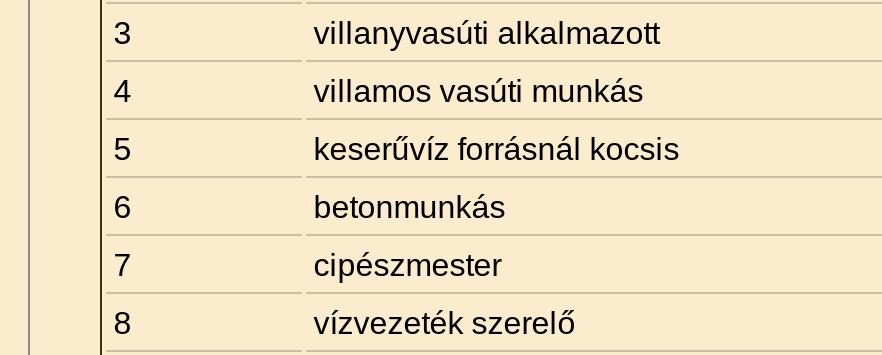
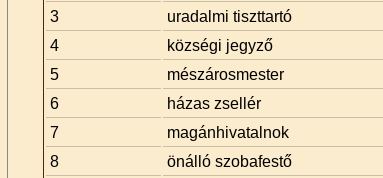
[314,16,660,50] villanyvasúti alkalmazott -> [167,8,292,25] uradalmi tiszttartó
[314,74,644,108] villamos vasúti munkás -> [167,37,273,54] községi jegyző
[314,132,680,166] keserűvíz forrásnál kocsis -> [167,66,284,83] mészárosmester
[314,190,506,224] betonmunkás -> [167,95,261,112] házas zsellér
[314,248,502,282] cipészmester -> [167,124,289,141] magánhivatalnok
[314,306,576,340] vízvezeték szerelő -> [167,153,292,170] önálló szobafestő

